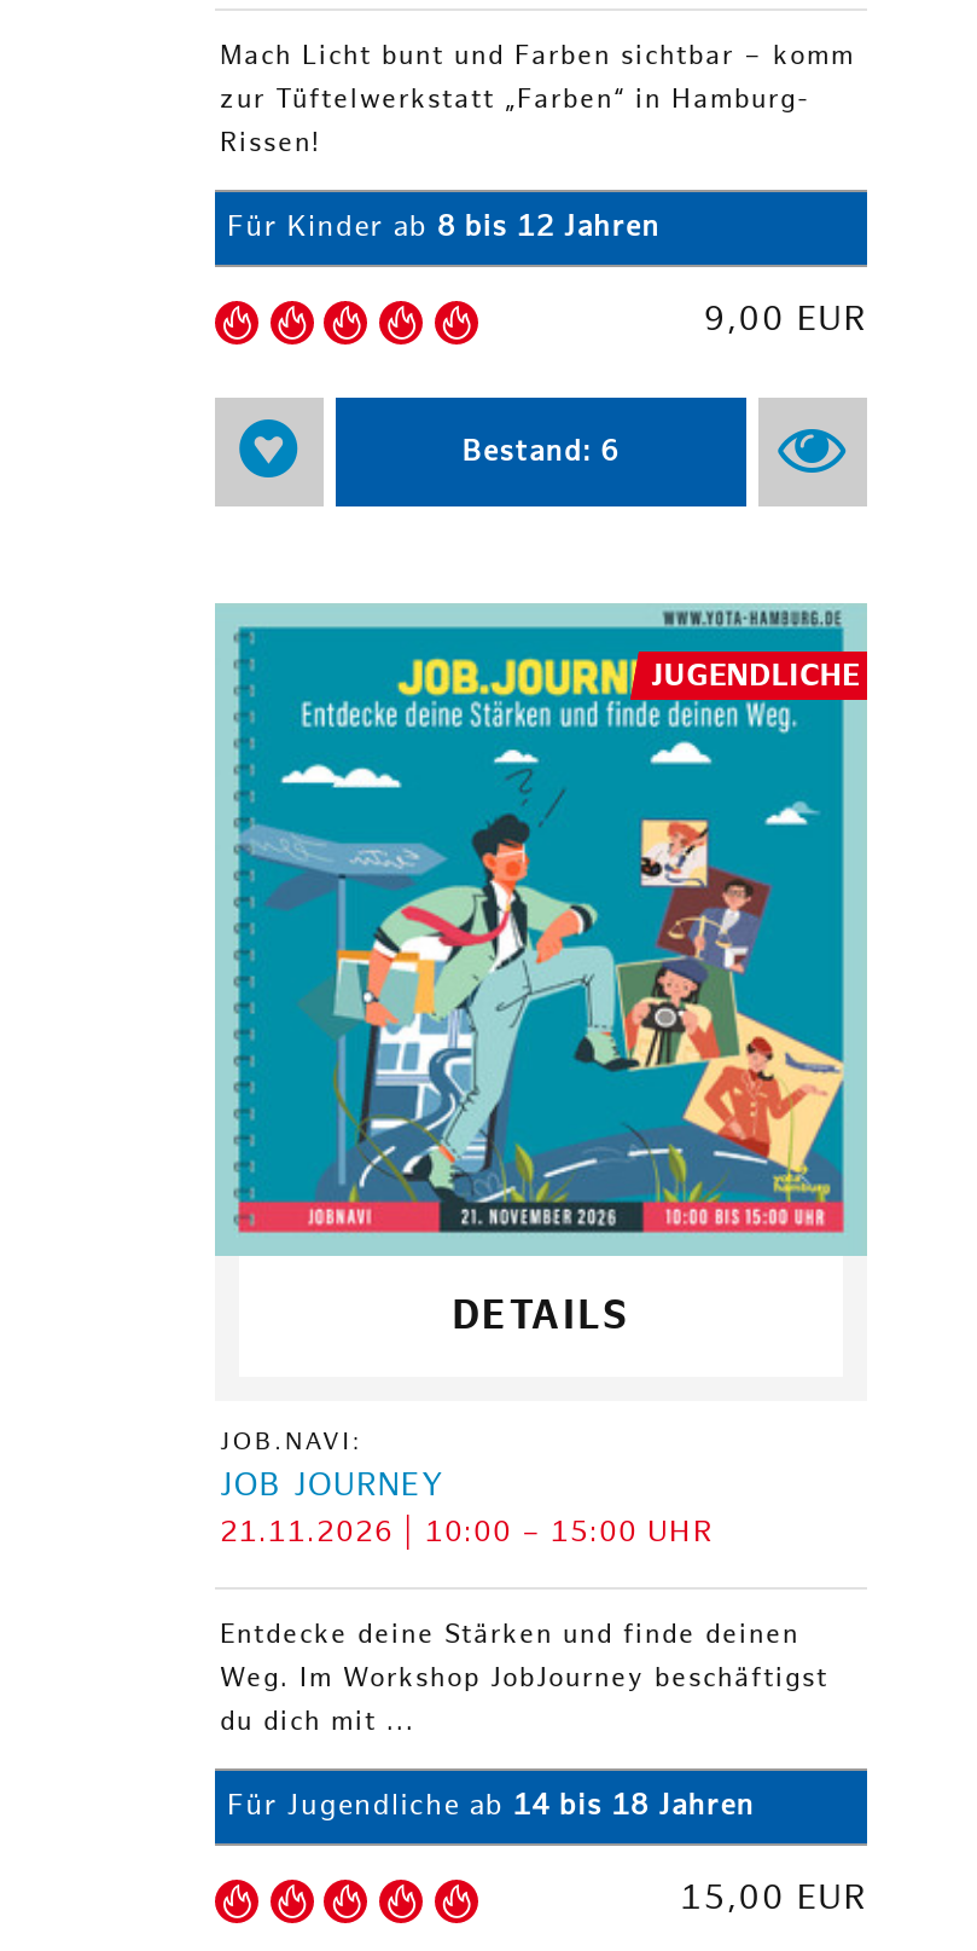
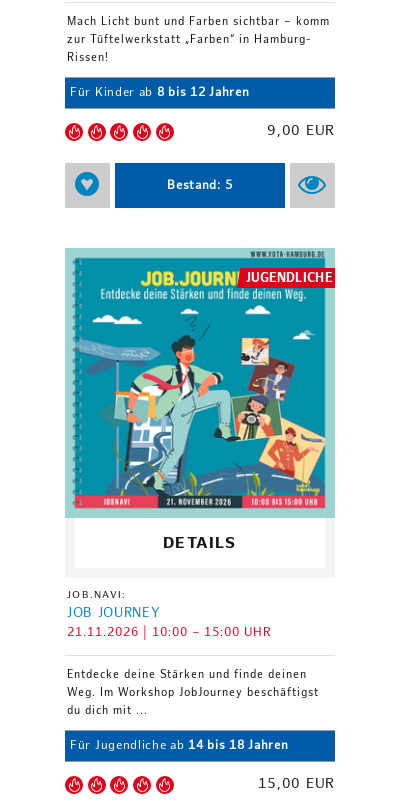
[462,434,619,470] Bestand: 6 -> [167,178,232,193] Bestand: 5

